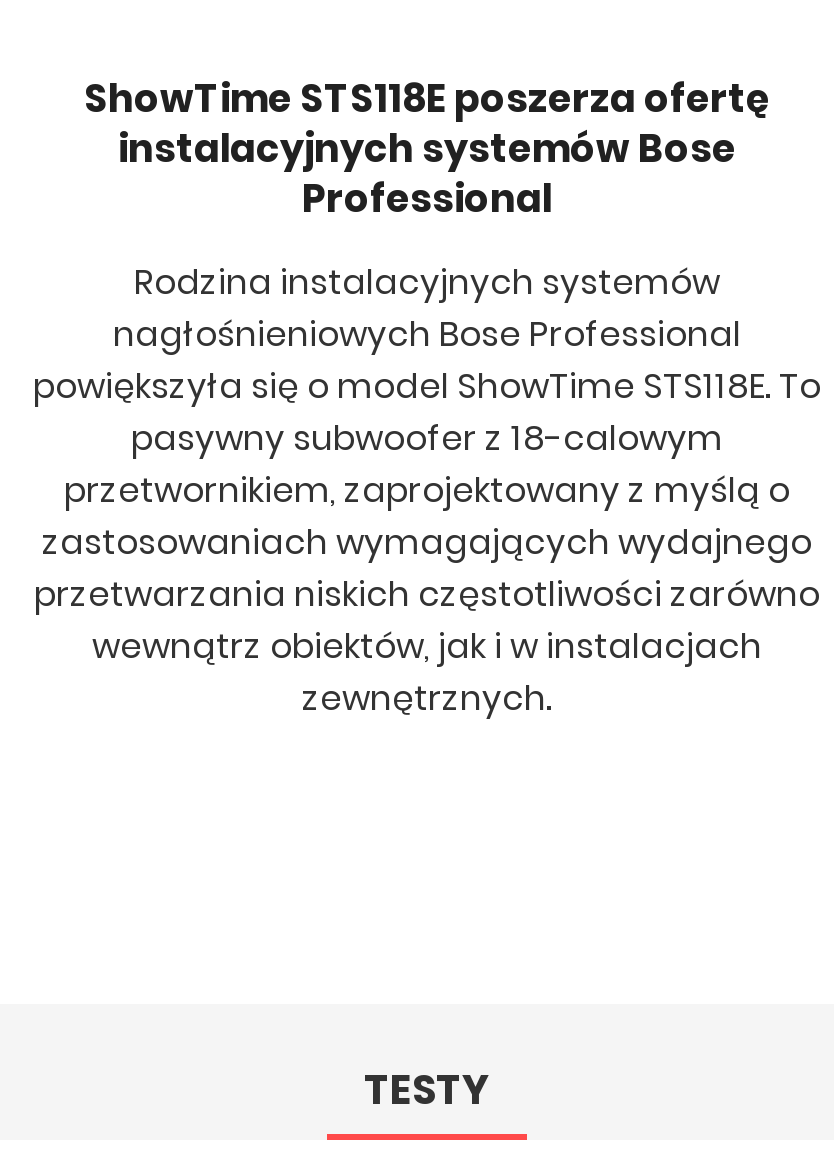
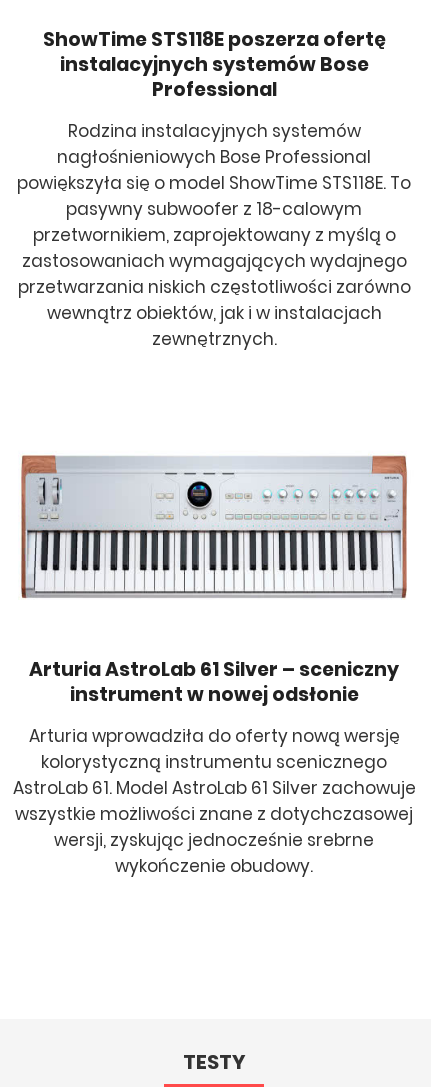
none -> [12,656,415,878] Arturia AstroLab 61 Silver – sceniczny | instrument w nowej odsłonie | Arturia wprowadziła do oferty nową wersję | kolorystyczną instrumentu scenicznego | AstroLab 61. Model AstroLab 61 Silver zachowuje | wszystkie możliwości znane z dotychczasowej | wersji, zyskując jednocześnie srebrne | wykończenie obudowy.
none -> [20,454,408,599] [image]

